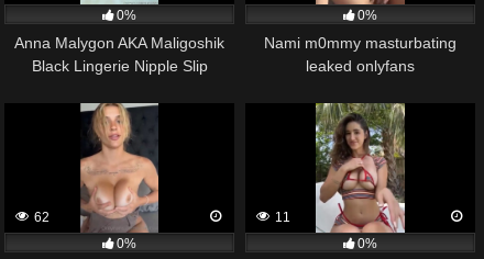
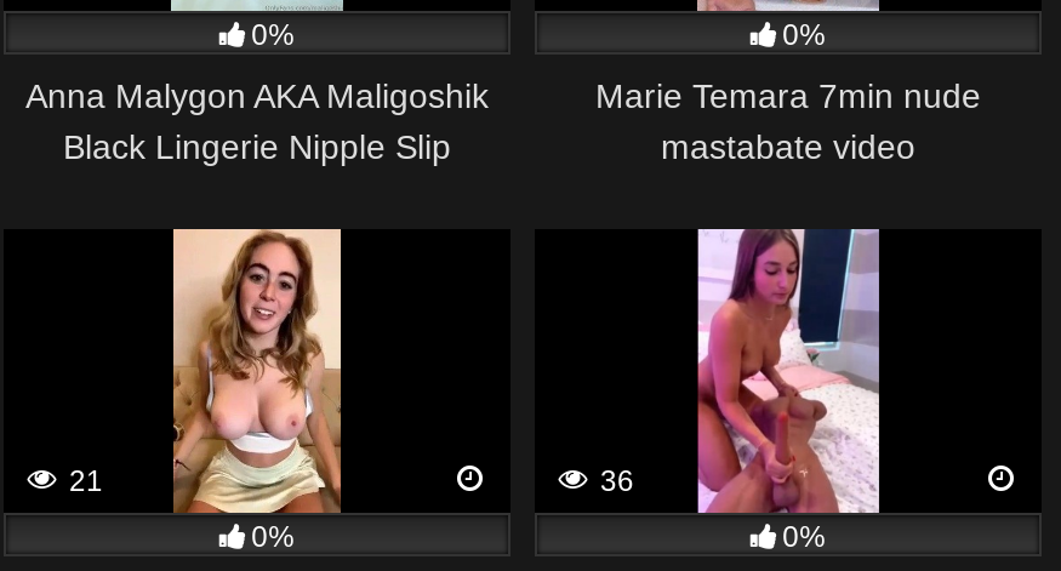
[264,34,457,75] Nami m0mmy masturbating | leaked onlyfans -> [595,75,981,165] Marie Temara 7min nude | mastabate video
[31,102,159,233] [image] | 62 -> [62,228,343,514] [image] | 21
[272,103,406,234] [image] | 11 -> [593,228,886,514] [image] | 36

